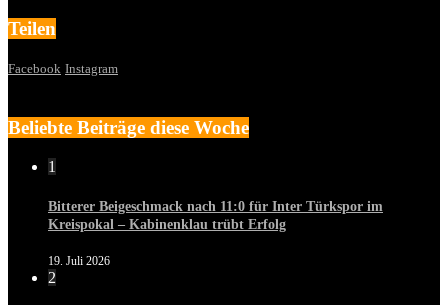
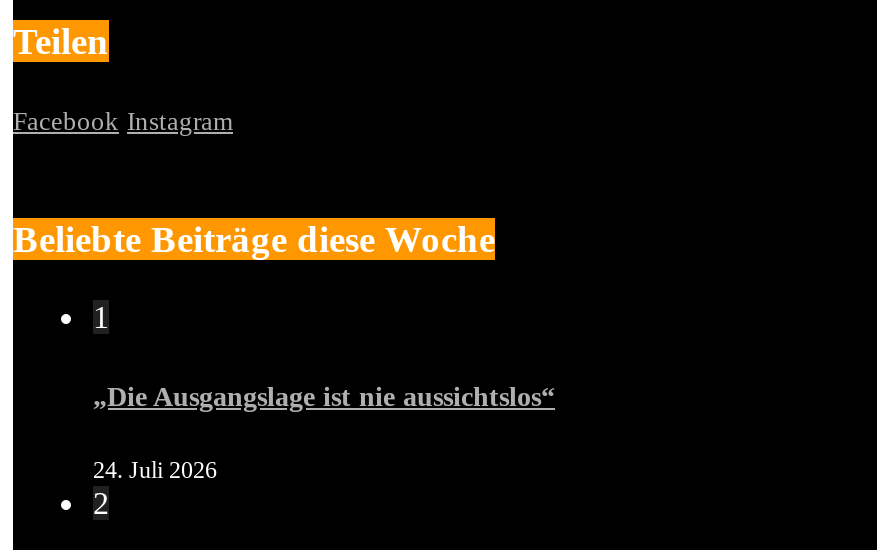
[48,199,383,232] Bitterer Beigeschmack nach 11:0 für Inter Türkspor im | Kreispokal – Kabinenklau trübt Erfolg -> [93,382,555,412] „Die Ausgangslage ist nie aussichtslos“
[48,254,110,268] 19. Juli 2026 -> [93,457,217,485] 24. Juli 2026

